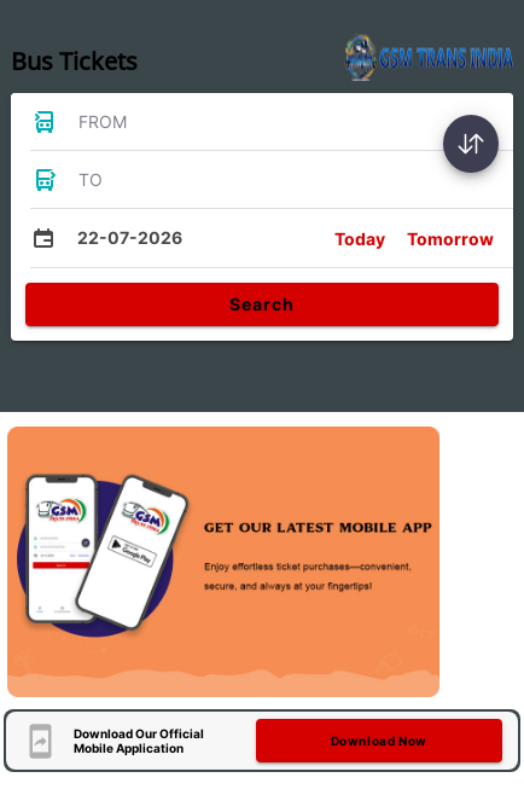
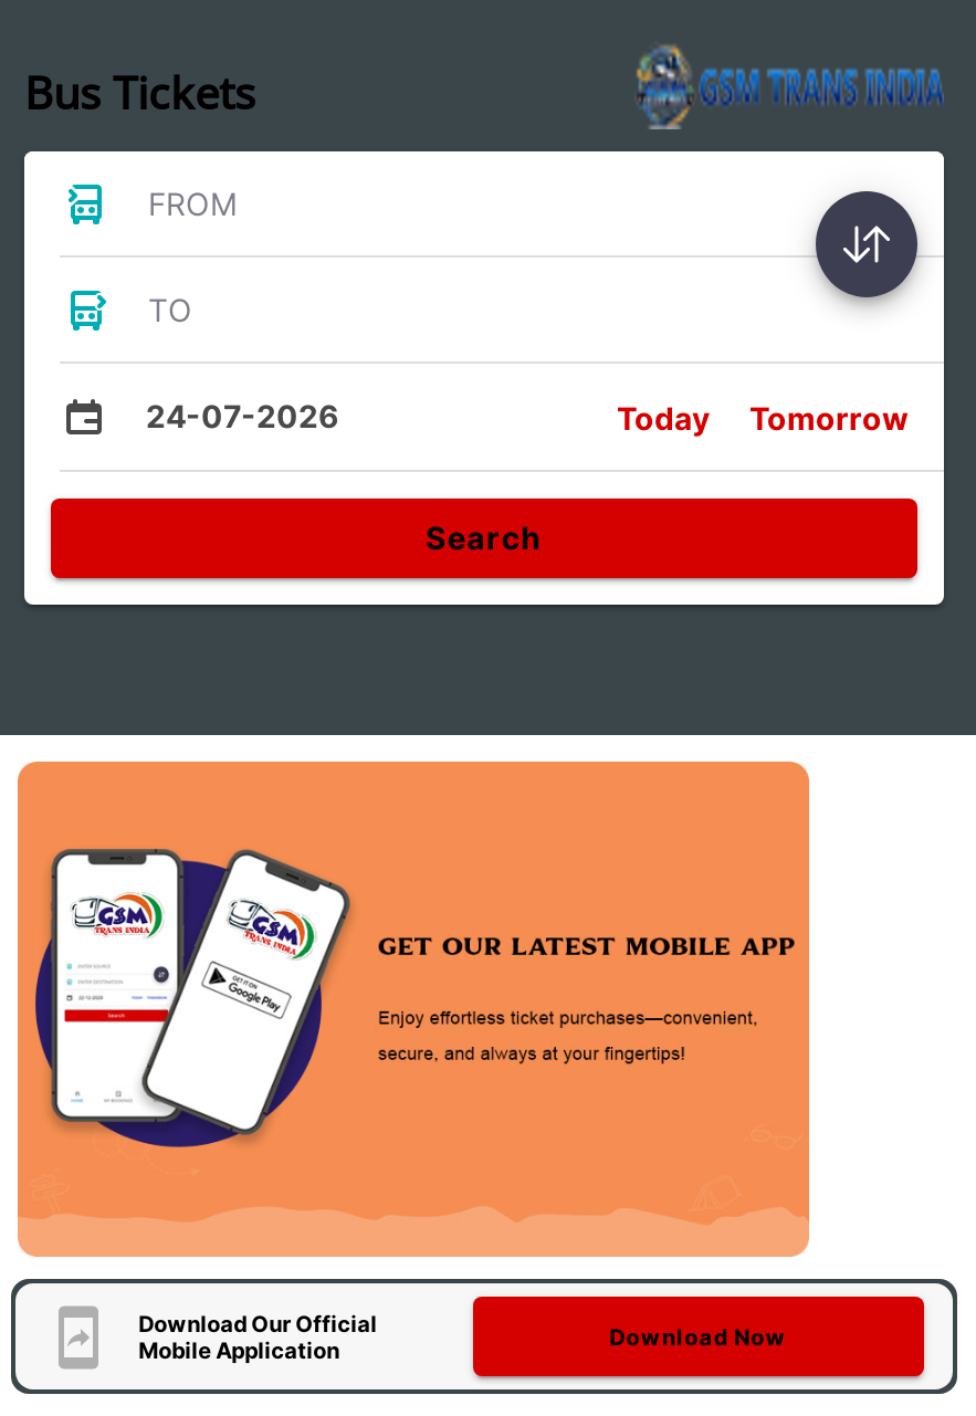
[77,227,182,248] 22-07-2026 -> [146,397,338,434] 24-07-2026

